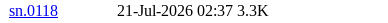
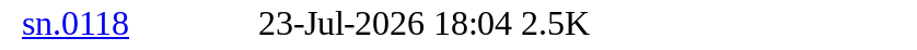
[117,2,269,19] 21-Jul-2026 02:37 3.3K -> [258,5,591,42] 23-Jul-2026 18:04 2.5K

